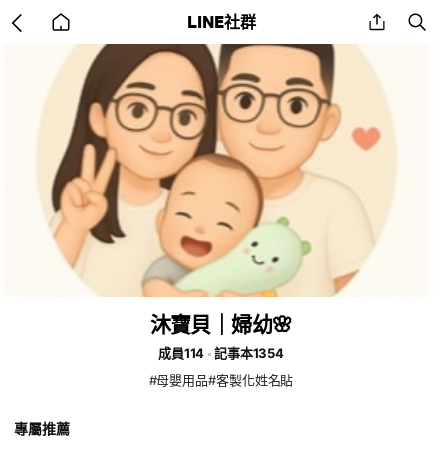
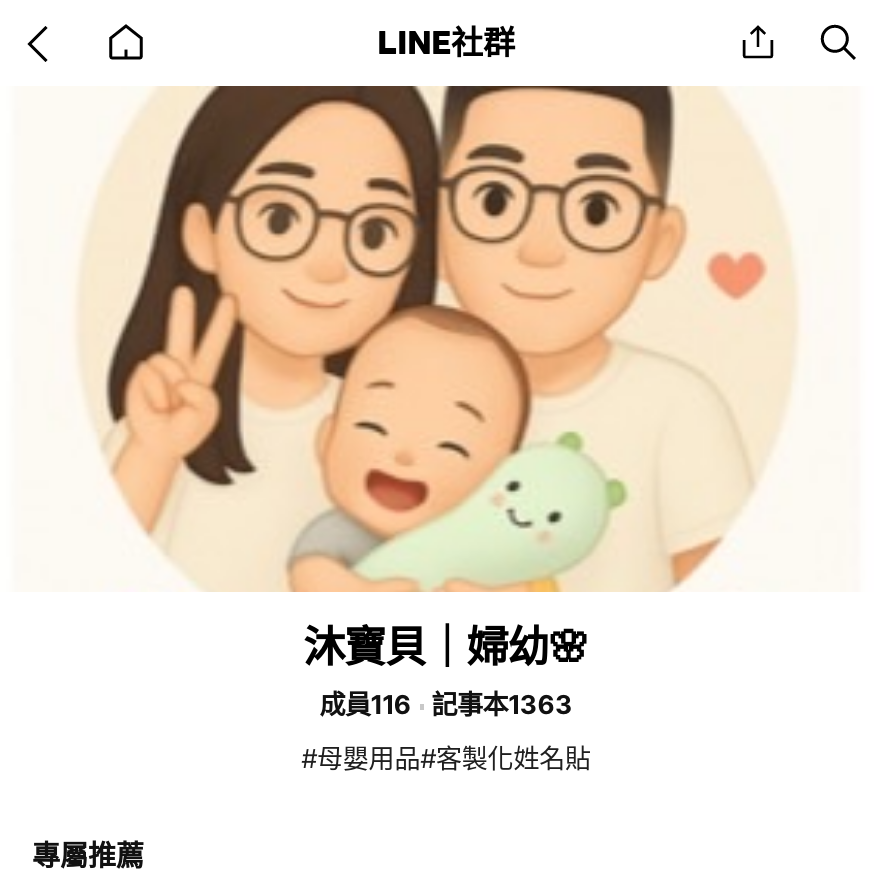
[158,345,204,361] 成員114 -> [319,688,411,720] 成員116
[214,345,284,361] 記事本1354 -> [431,688,573,720] 記事本1363

